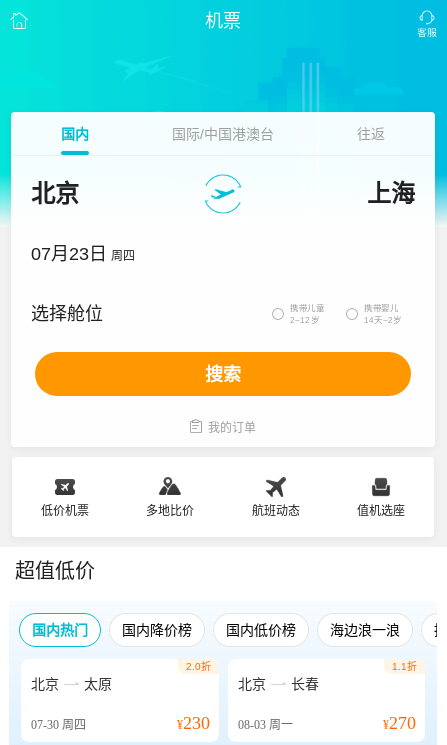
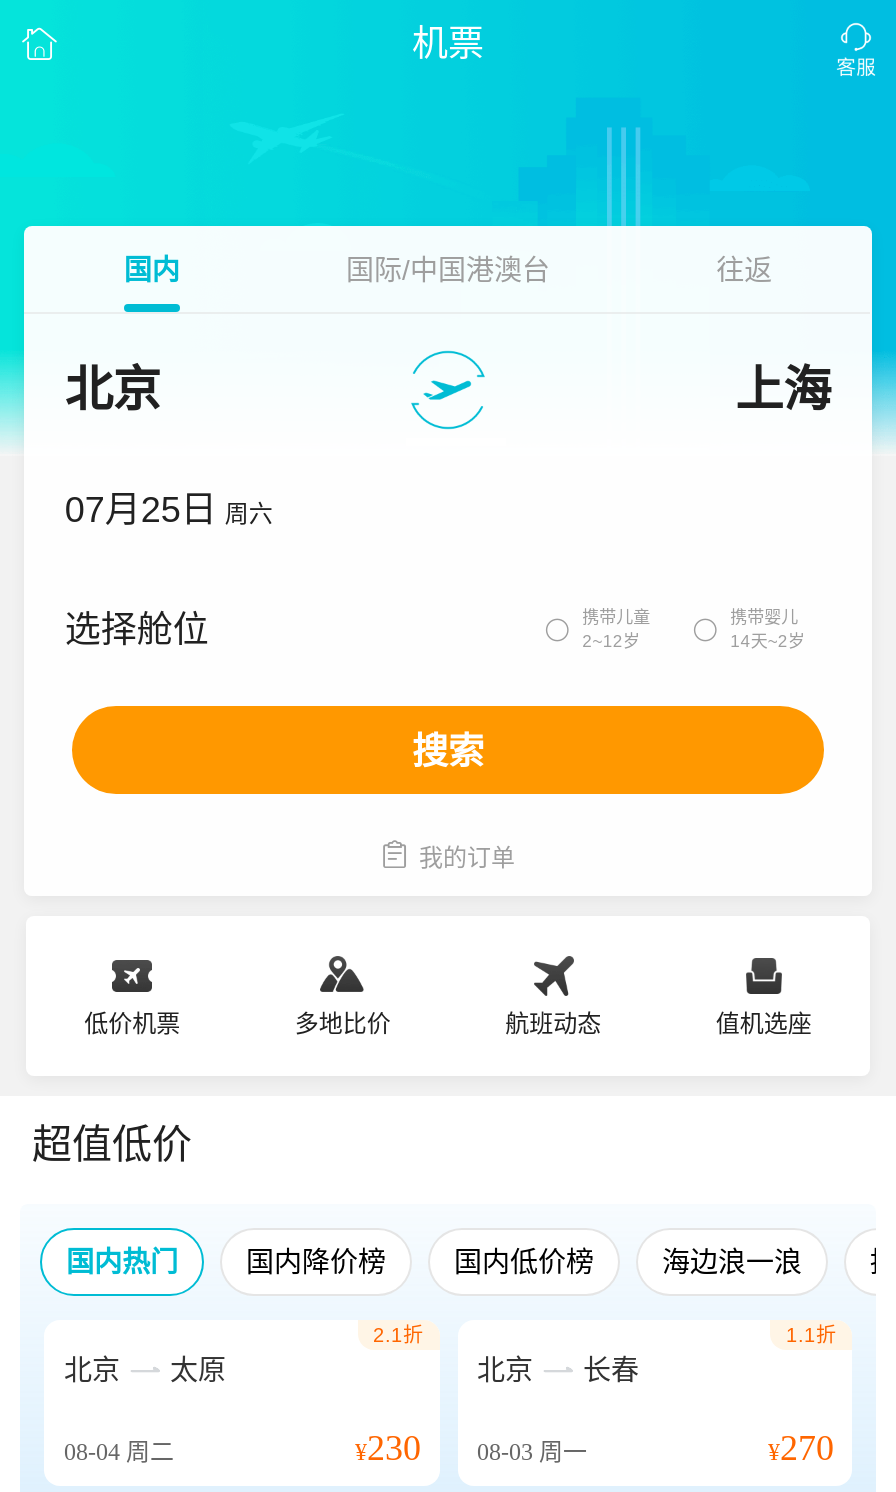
[31,244,135,264] 07月23日 周四 -> [65,490,273,530] 07月25日 周六
[185,661,210,672] 2.0折 -> [373,1324,423,1346] 2.1折
[31,718,86,732] 07-30周四 -> [64,1438,174,1466] 08-04周二

